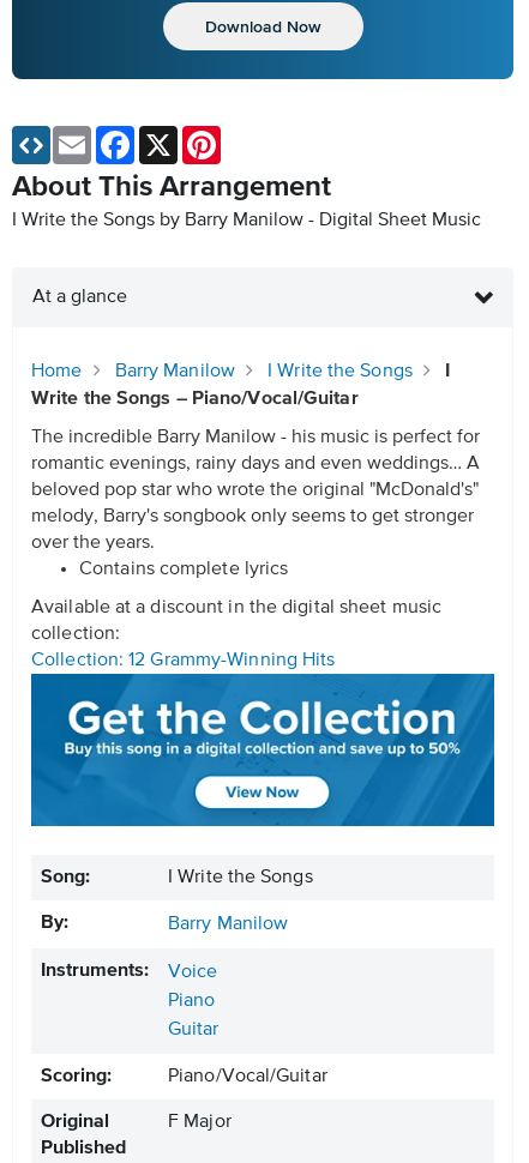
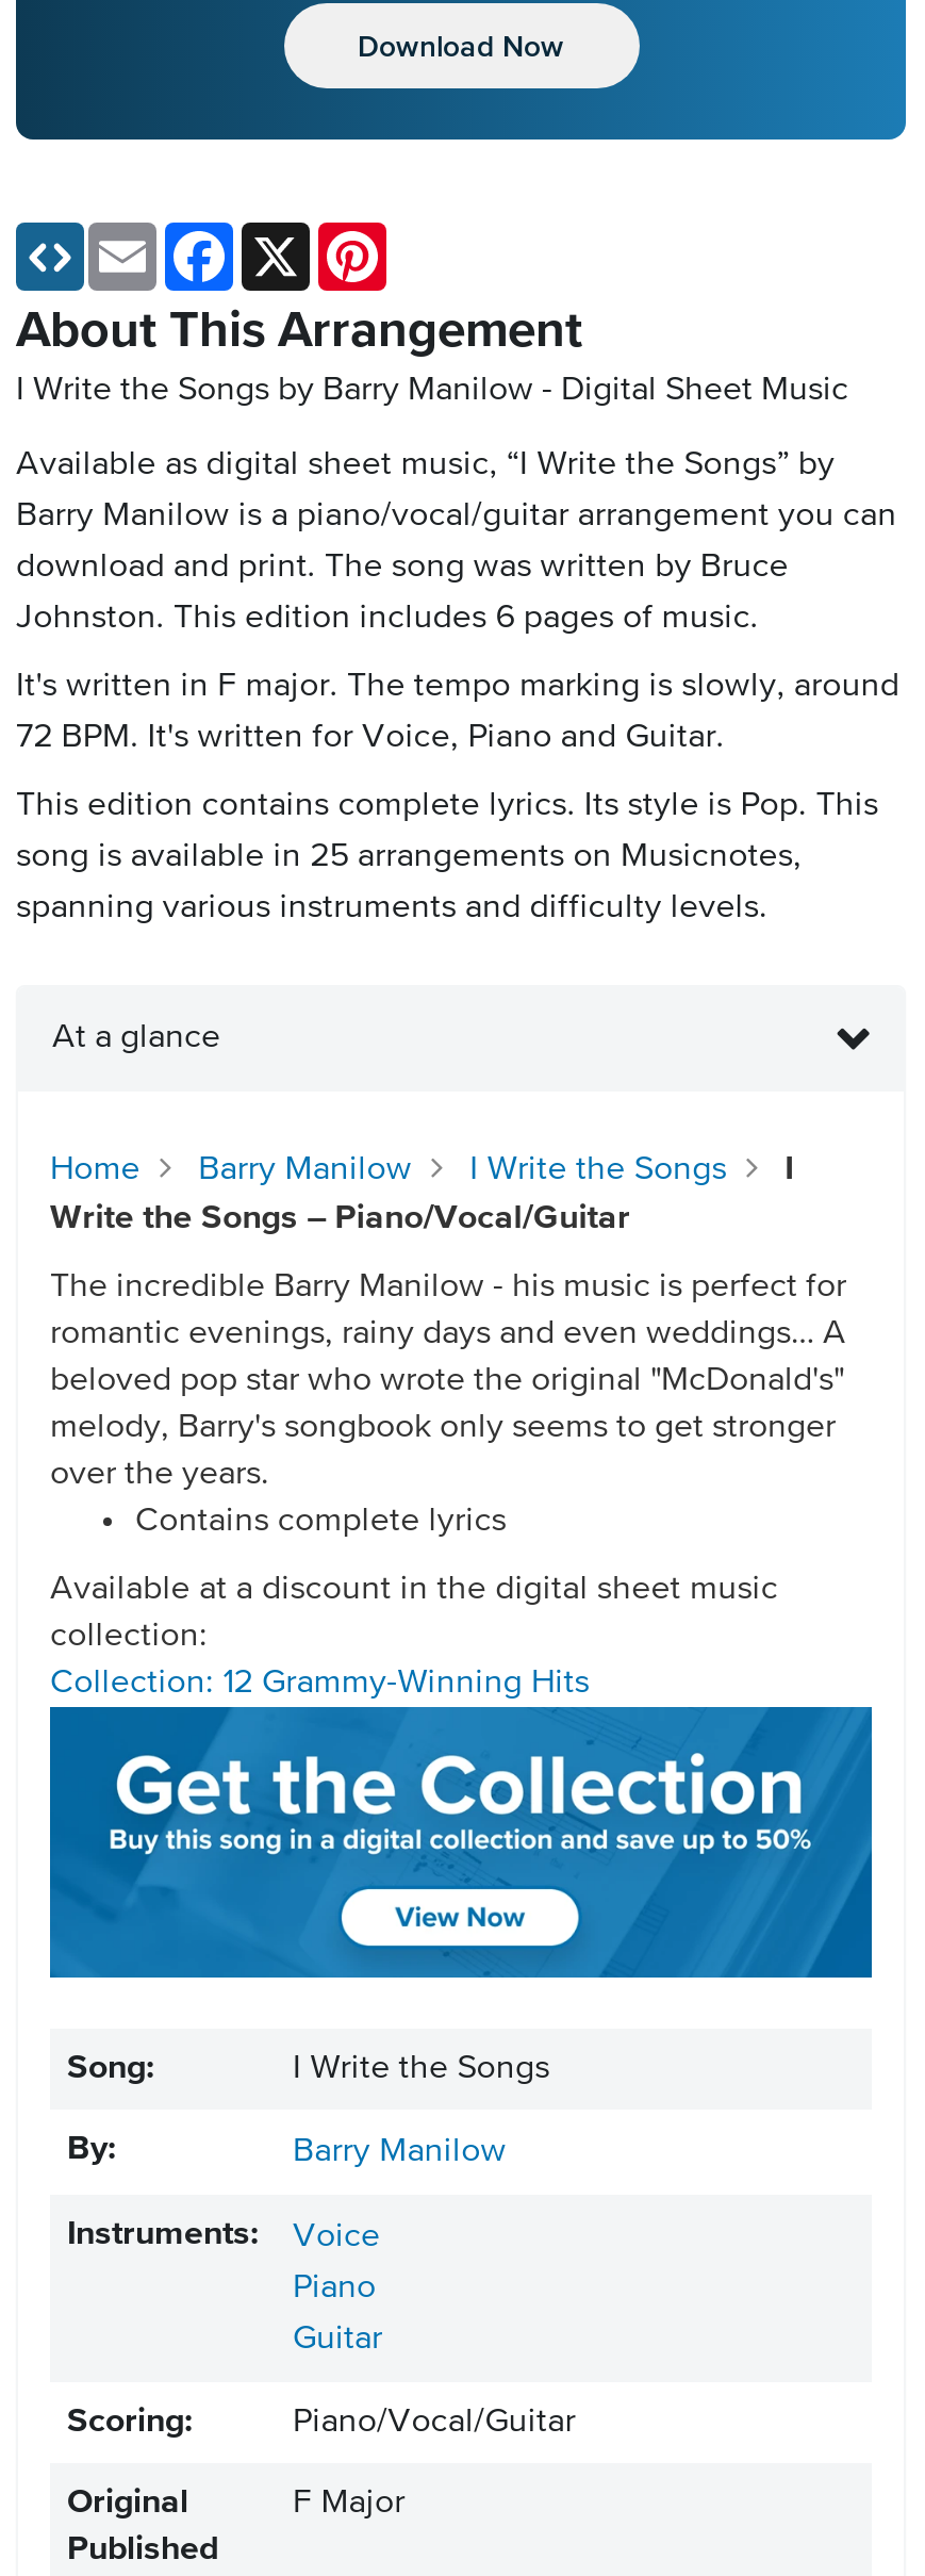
none -> [16,449,899,926] Available as digital sheet music, “I Write the Songs” by | Barry Manilow is a piano/vocal/guitar arrangement you can | download and print. The song was written by Bruce | Johnston. This edition includes 6 pages of music. | It's written in F major. The tempo marking is slowly, around | 72 BPM. It's written for Voice, Piano and Guitar. | This edition contains complete lyrics. Its style is Pop. This | song is available in 25 arrangements on Musicnotes, | spanning various instruments and difficulty levels.

